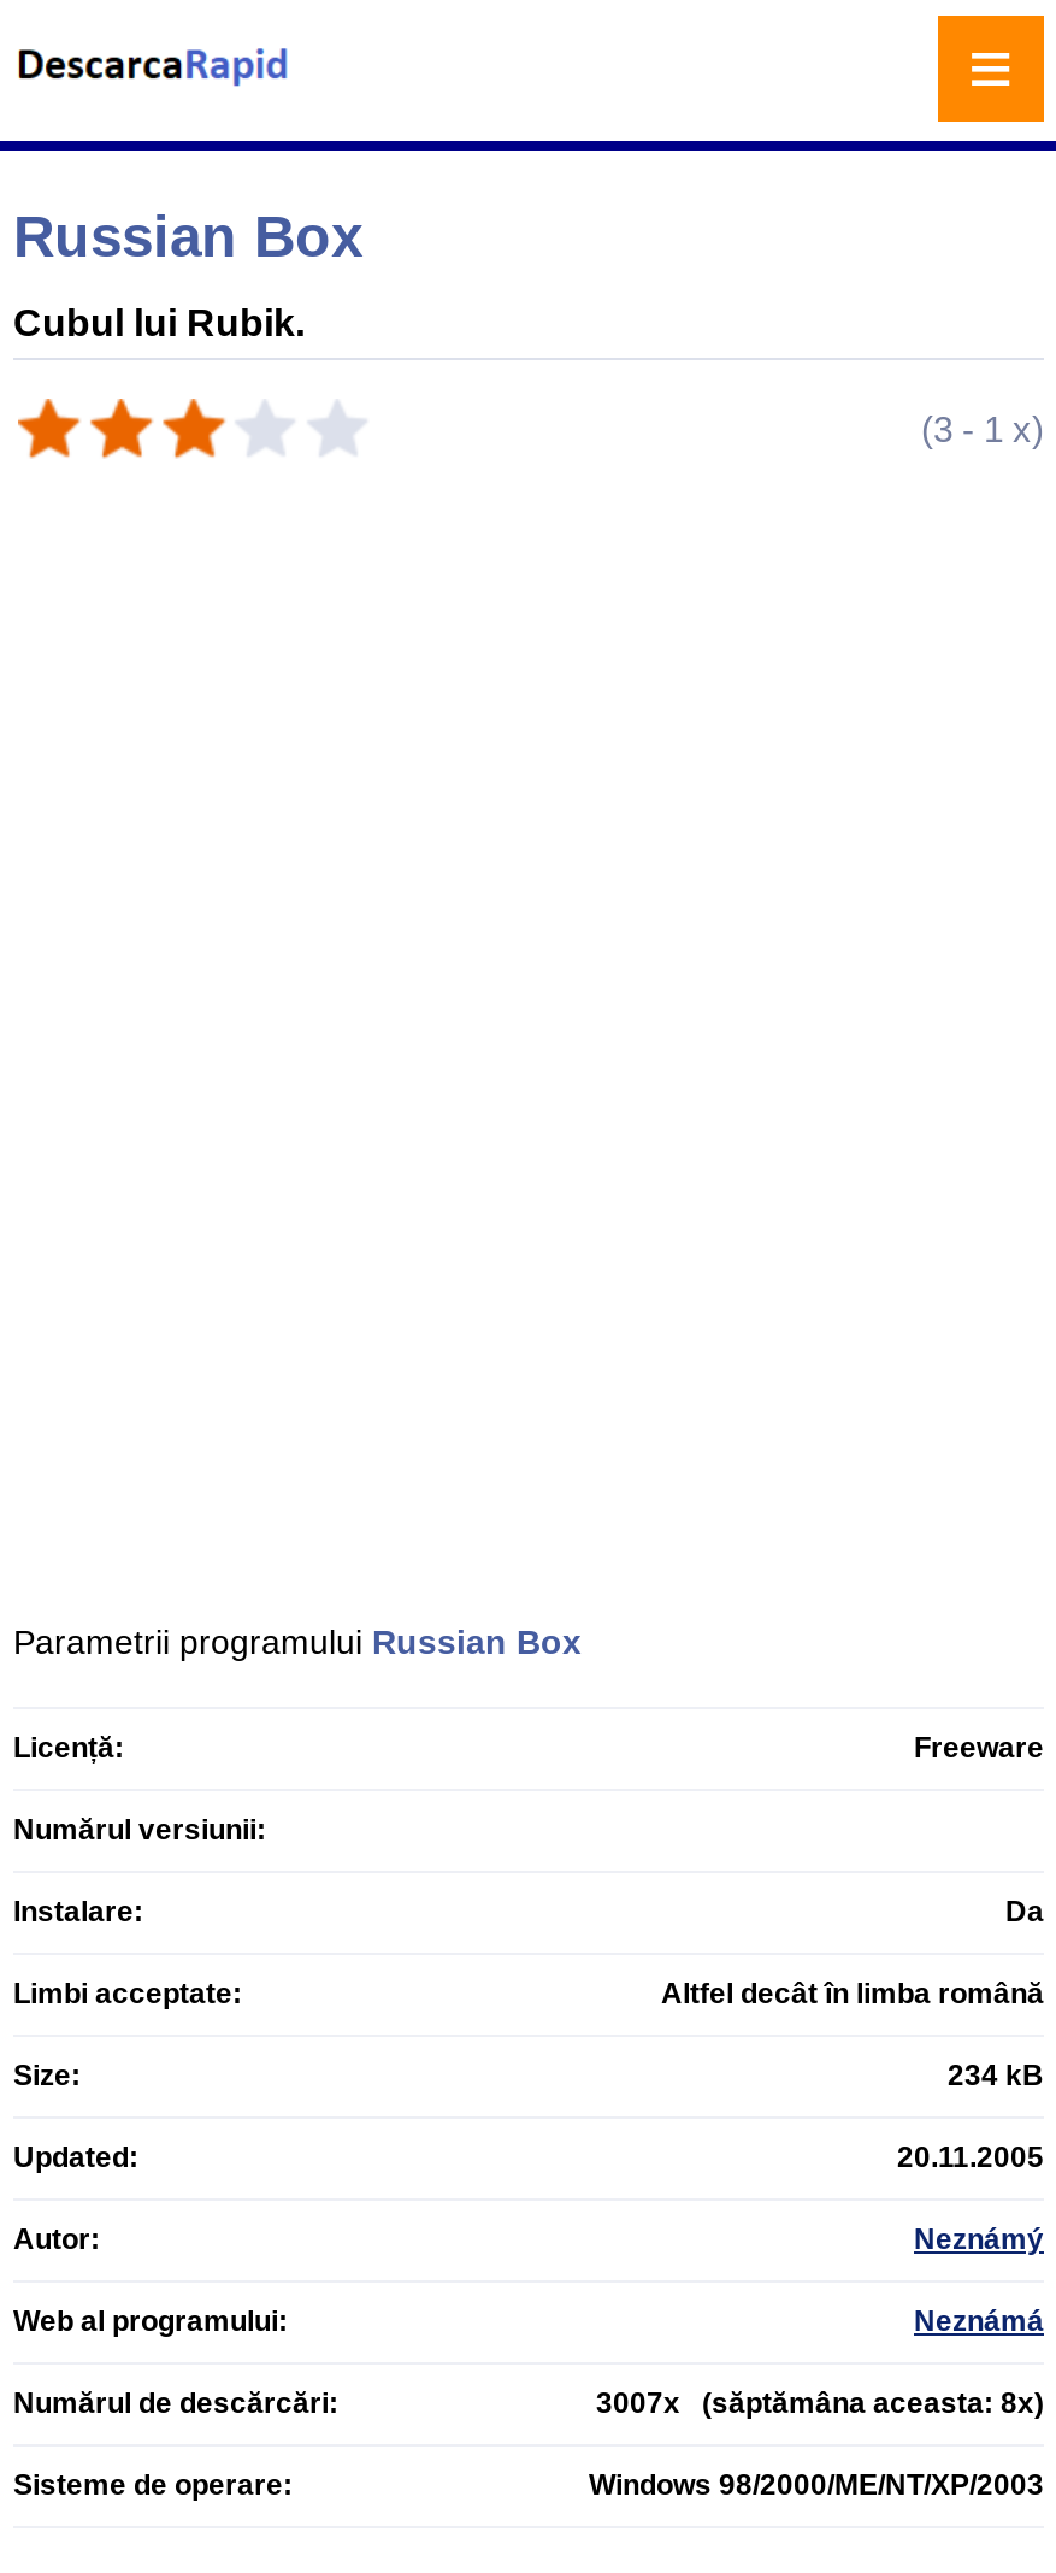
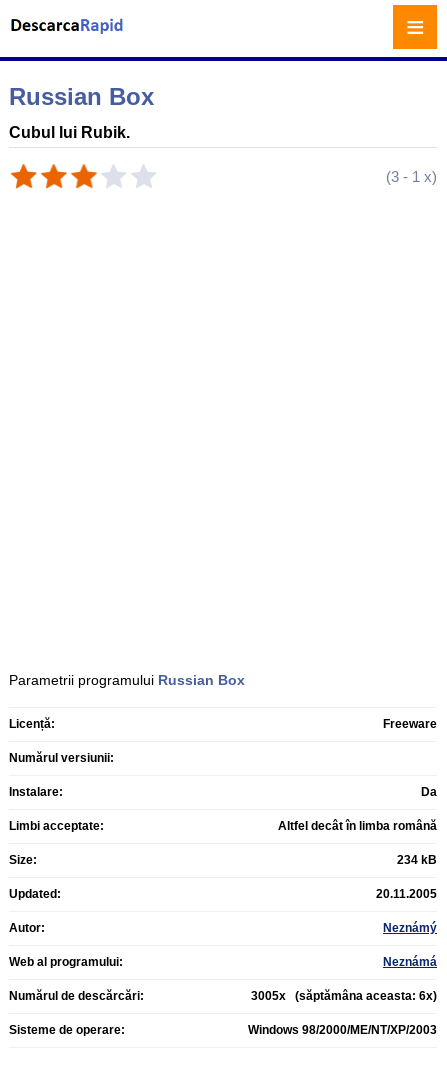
[596,2386,1044,2420] 3007x (săptămâna aceasta: 8x) -> [251,989,437,1003] 3005x (săptămâna aceasta: 6x)

